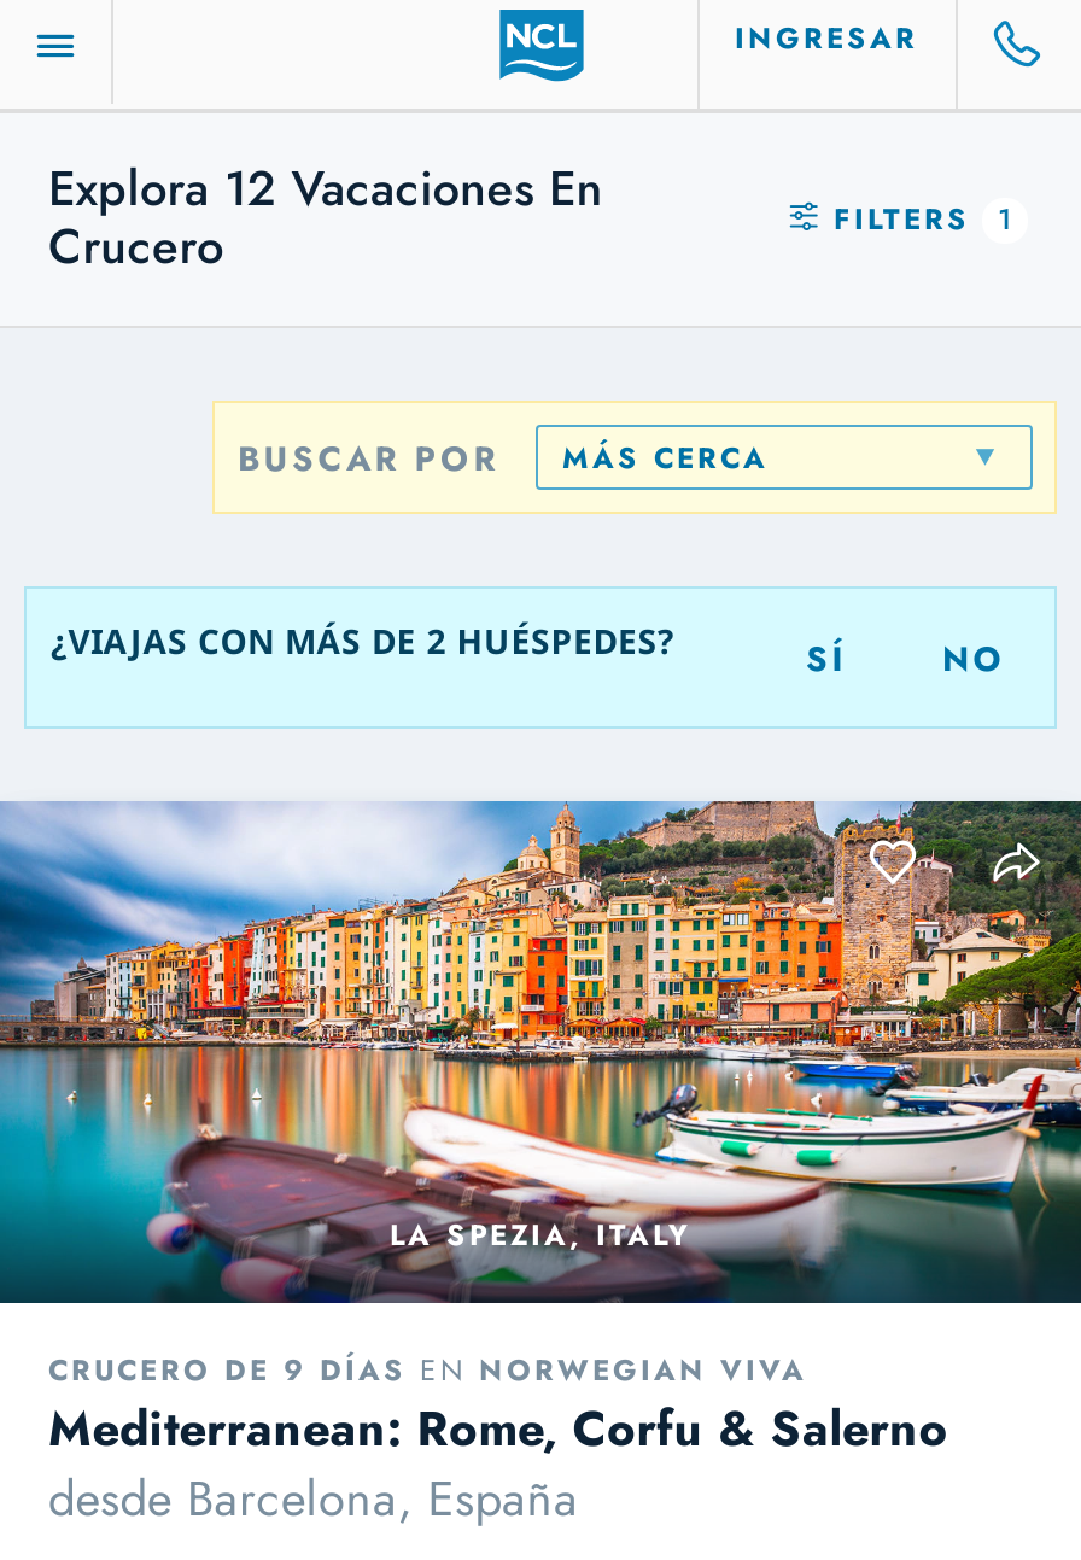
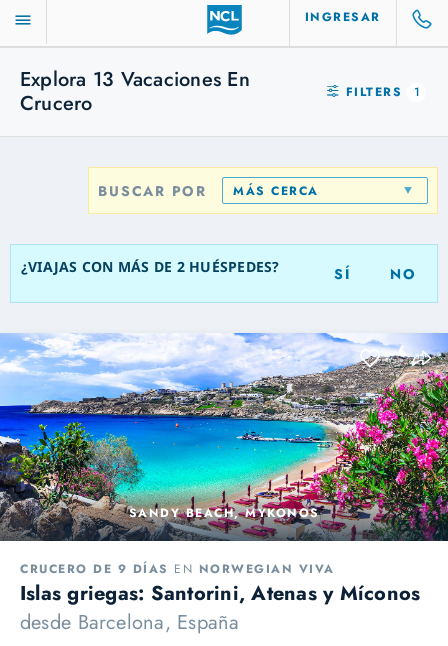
[48,154,603,224] Explora 12 Vacaciones En -> [20,65,250,94] Explora 13 Vacaciones En
[7,799,1074,1303] [image] | LA SPEZIA, ITALY -> [3,332,445,541] [image] | SANDY BEACH, MYKONOS
[48,1395,948,1465] Mediterranean: Rome, Corfu & Salerno -> [20,579,420,608] Islas griegas: Santorini, Atenas y Míconos

